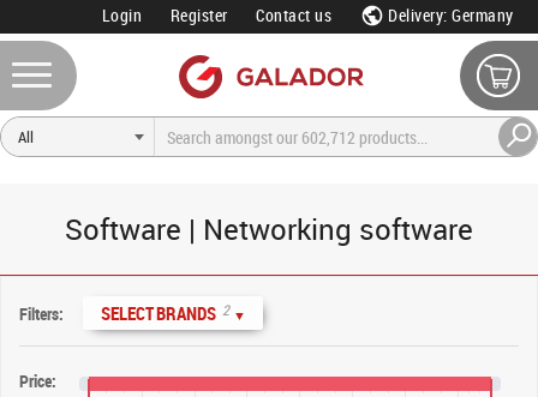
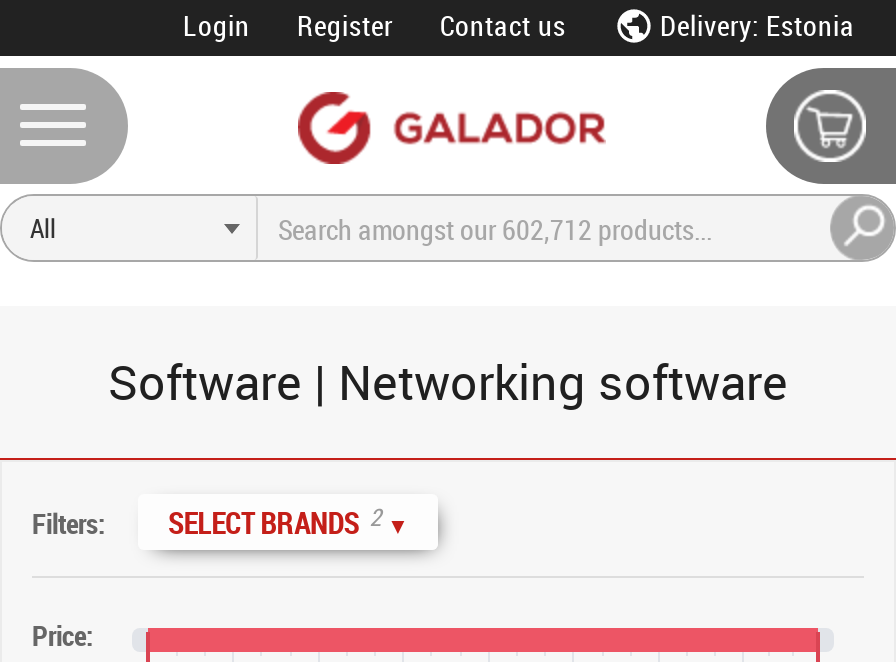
[384,4,513,26] Delivery: Germany -> [653,6,855,44] Delivery: Estonia

